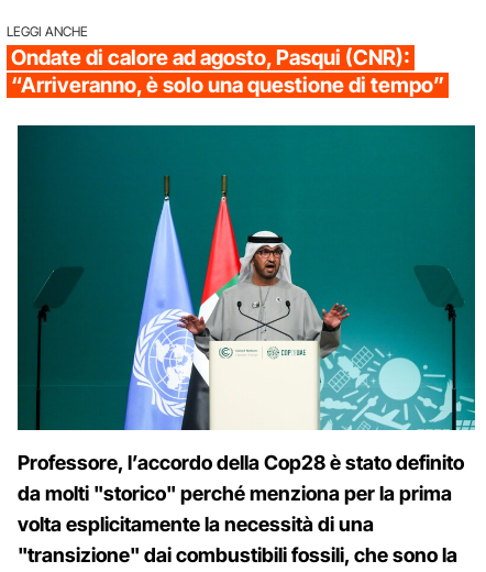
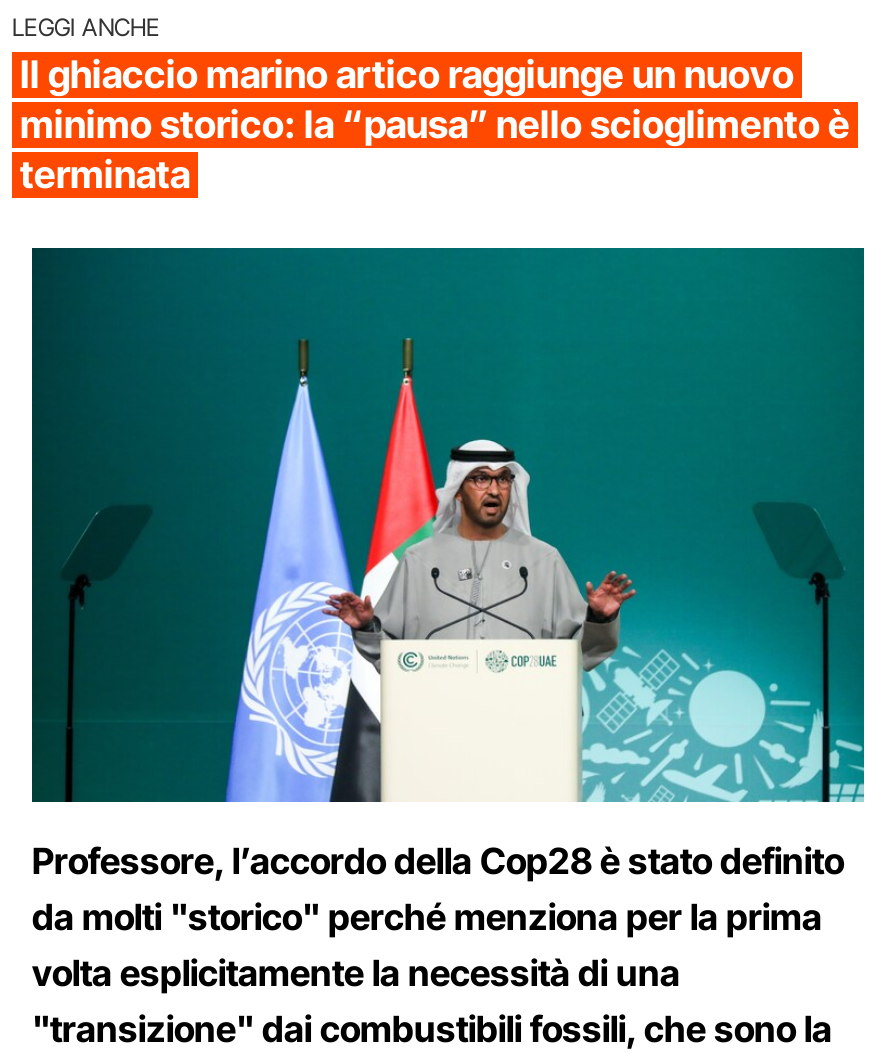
[11,45,444,98] Ondate di calore ad agosto, Pasqui (CNR): | “Arriveranno, è solo una questione di tempo” -> [20,52,850,198] Il ghiaccio marino artico raggiunge un nuovo | minimo storico: la “pausa” nello scioglimento è | terminata

